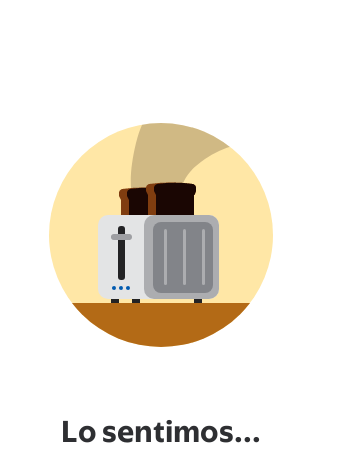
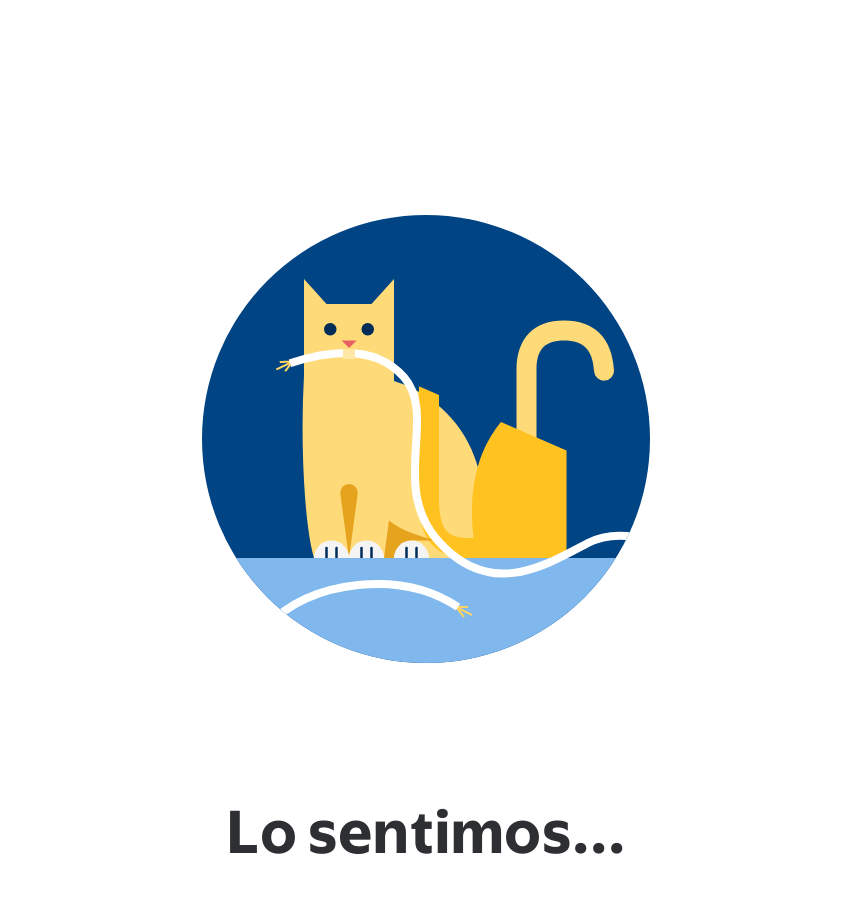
[49,122,273,348] [image] -> [200,213,652,665] [image]

